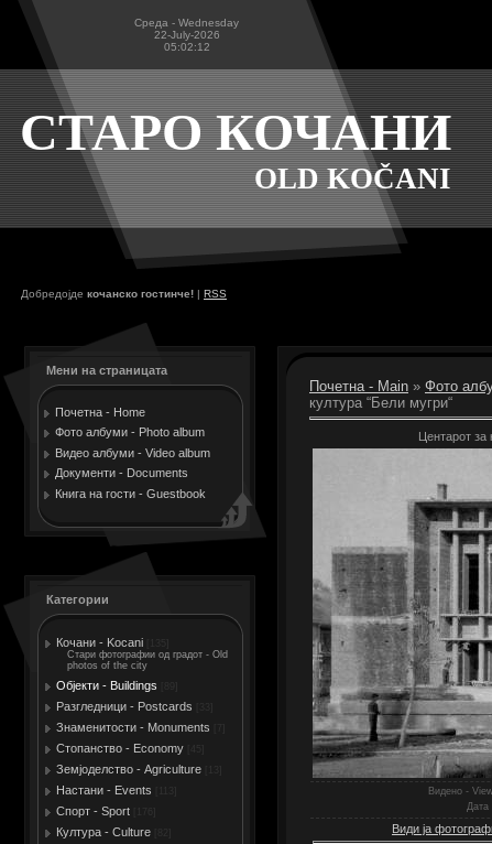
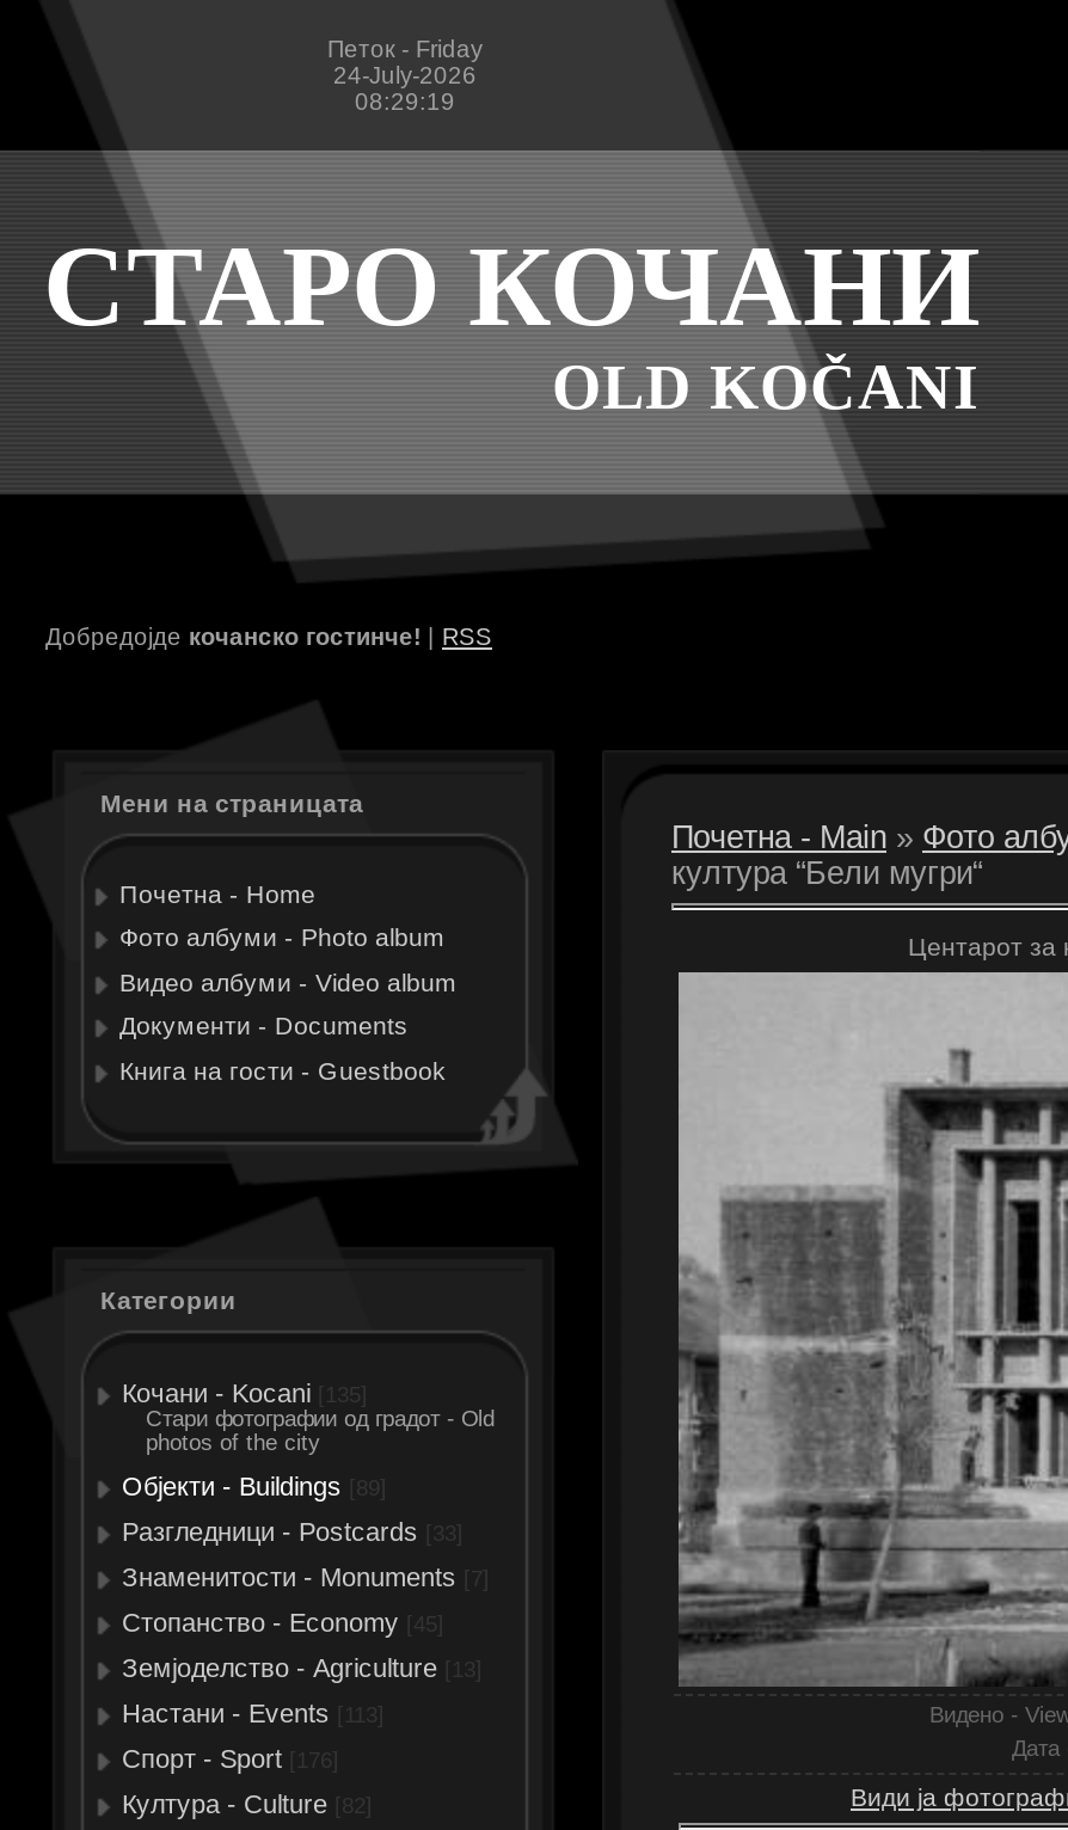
[134,17,239,53] Среда - Wednesday | 22-July-2026 | 05:02:12 -> [327,36,483,115] Петок - Friday | 24-July-2026 | 08:29:19

